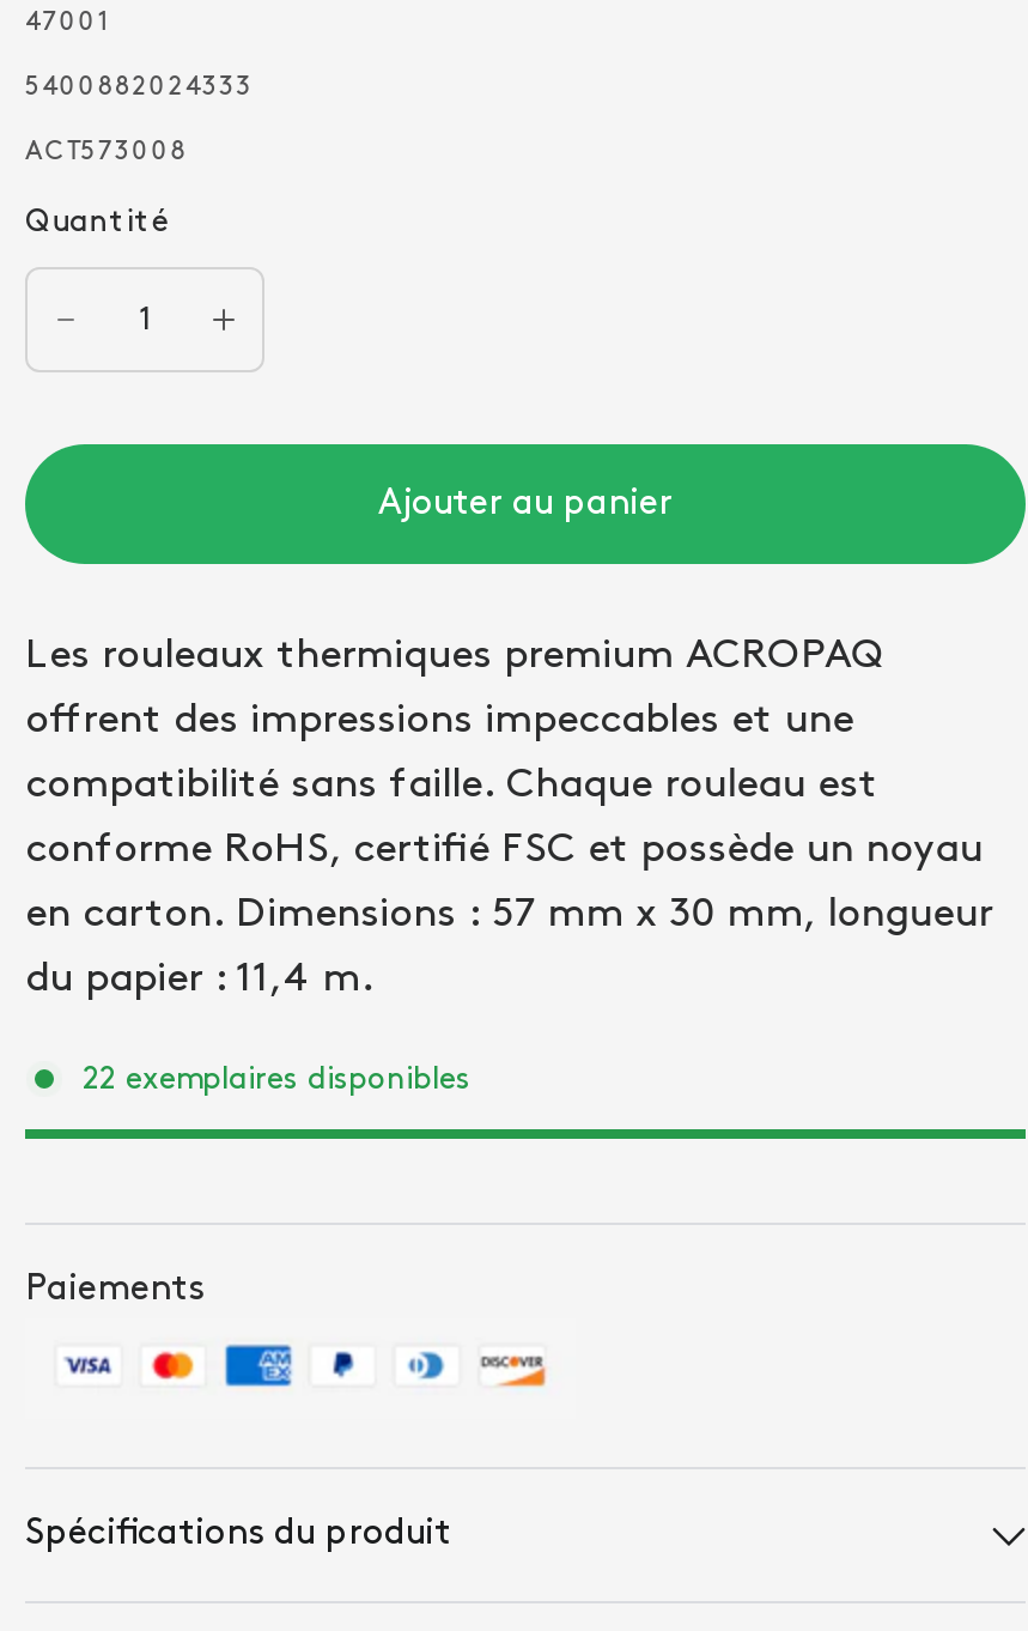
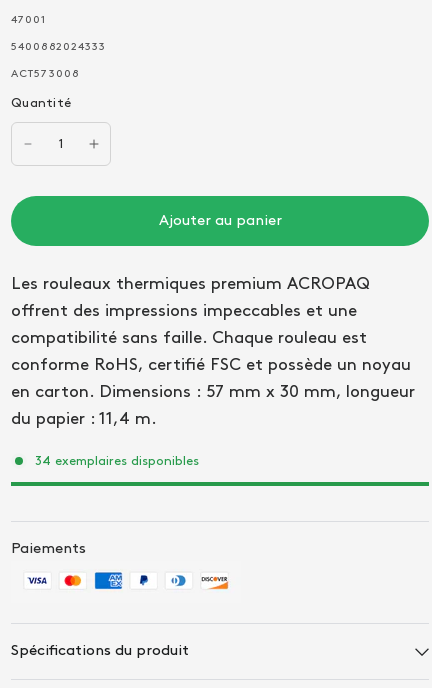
[83,1064,470,1093] 22 exemplaires disponibles -> [35,455,199,467] 34 exemplaires disponibles

